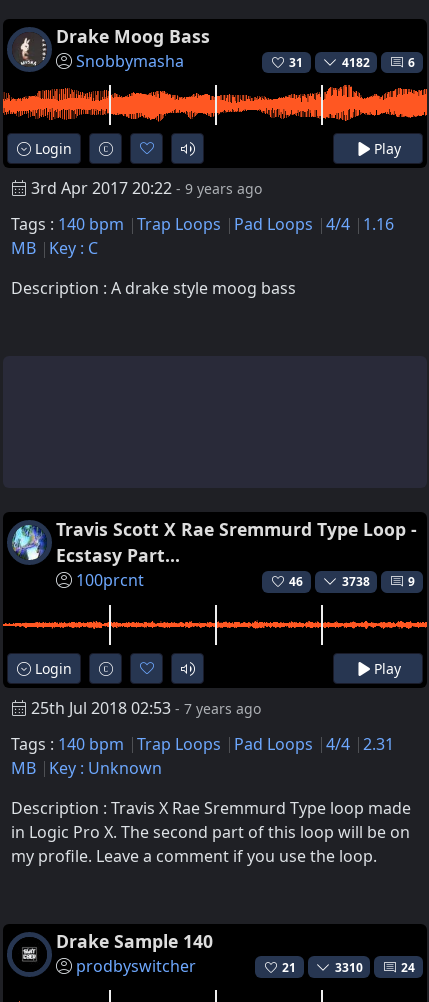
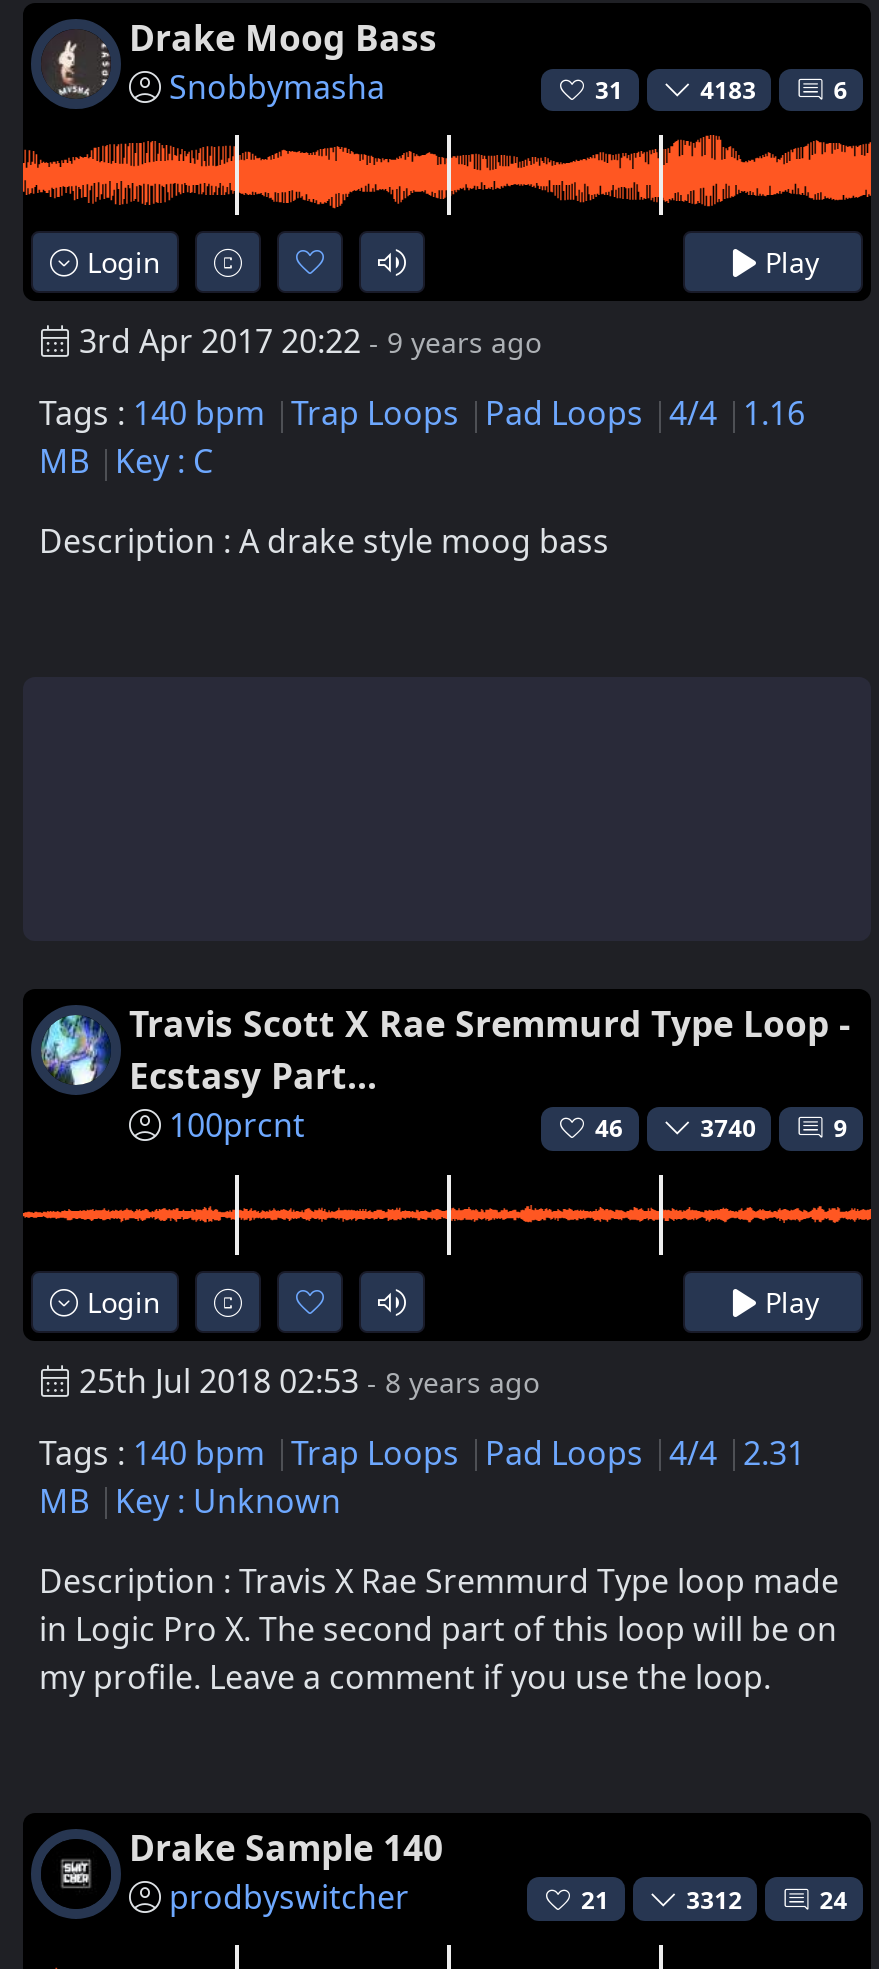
[342,54,370,71] 4182 -> [700,73,756,107] 4183
[342,573,370,590] 3738 -> [700,1112,756,1146] 3740
[31,697,261,719] 25th Jul 2018 02:53 - 7 years ago -> [79,1358,539,1402] 25th Jul 2018 02:53 - 8 years ago
[335,959,363,976] 3310 -> [686,1882,742,1916] 3312

